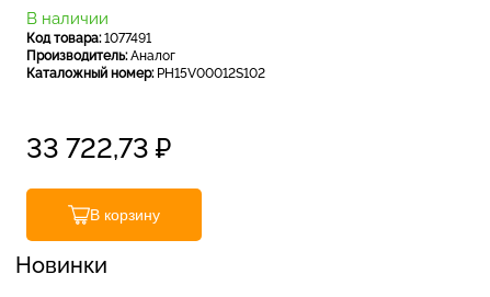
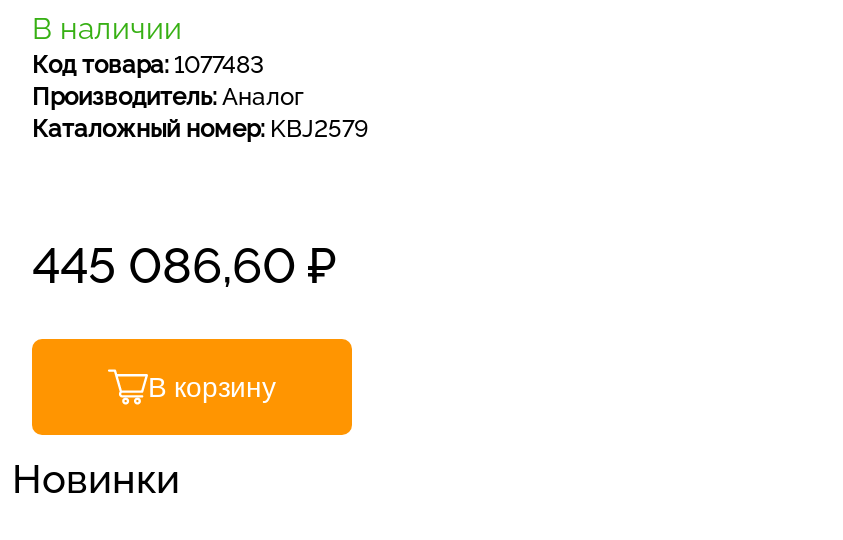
[26,31,151,46] Код товара: 1077491 -> [32,52,264,80] Код товара: 1077483
[26,66,265,82] Каталожный номер: PH15V00012S102 -> [32,116,368,144] Каталожный номер: KBJ2579
[26,132,171,165] 33 722,73 ₽ -> [32,236,336,296] 445 086,60 ₽

